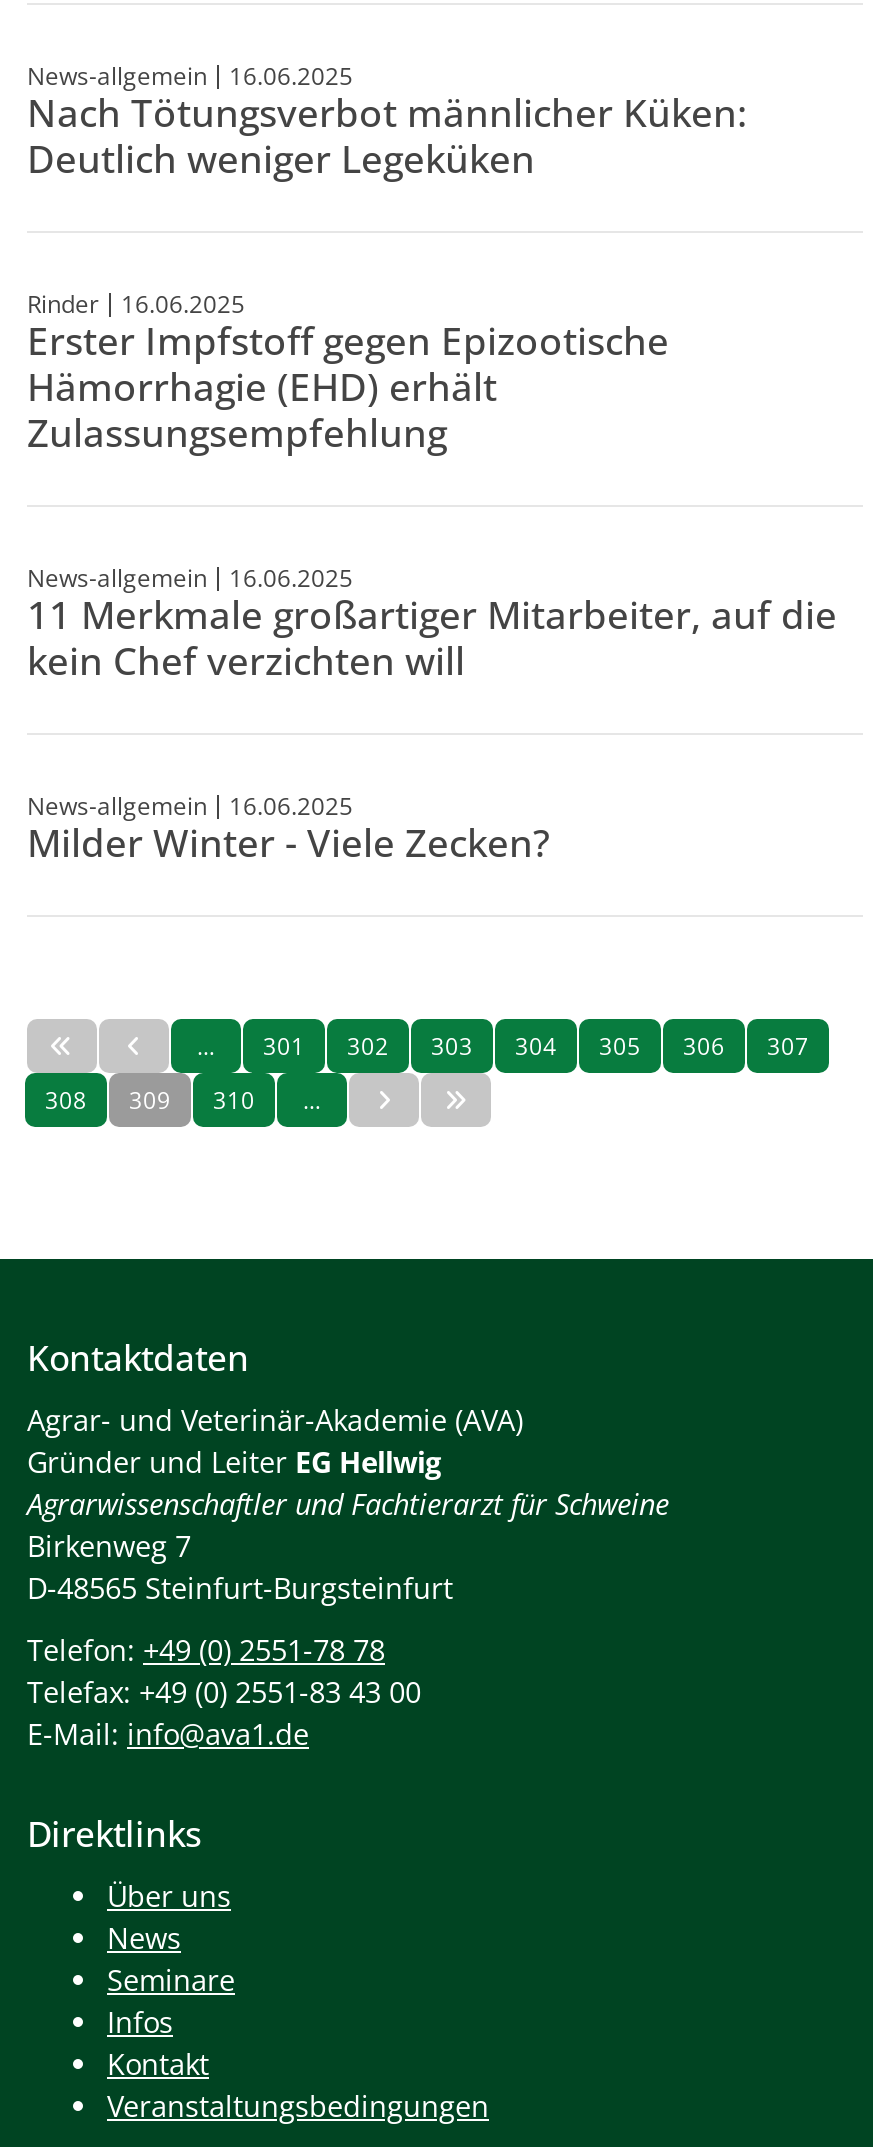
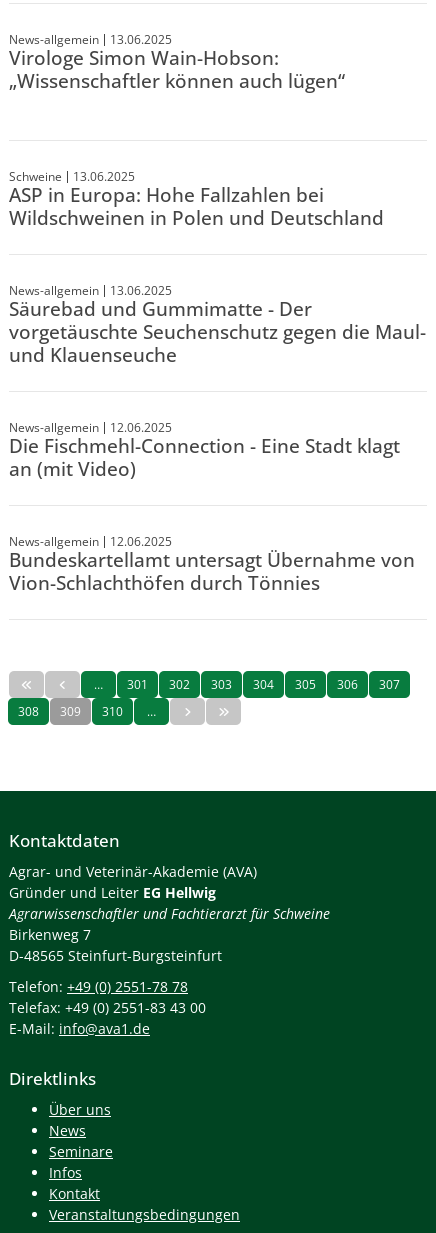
[27,59,747,185] 16.06.2025 | Nach Tötungsverbot männlicher Küken: | Deutlich weniger Legeküken -> [9,31,345,94] 13.06.2025 | Virologe Simon Wain-Hobson: | „Wissenschaftler können auch lügen“
[27,287,669,459] Rinder | 16.06.2025 | Erster Impfstoff gegen Epizootische | Hämorrhagie (EHD) erhält | Zulassungsempfehlung -> [9,168,384,231] Schweine | 13.06.2025 | ASP in Europa: Hohe Fallzahlen bei | Wildschweinen in Polen und Deutschland
[27,561,837,687] 16.06.2025 | 11 Merkmale großartiger Mitarbeiter, auf die | kein Chef verzichten will -> [9,282,426,368] 13.06.2025 | Säurebad und Gummimatte - Der | vorgetäuschte Seuchenschutz gegen die Maul- | und Klauenseuche
[27,789,549,869] 16.06.2025 | Milder Winter - Viele Zecken? -> [9,419,415,596] 12.06.2025 | Die Fischmehl-Connection - Eine Stadt klagt | an (mit Video) | News-allgemein | 12.06.2025 | Bundeskartellamt untersagt Übernahme von | Vion-Schlachthöfen durch Tönnies

